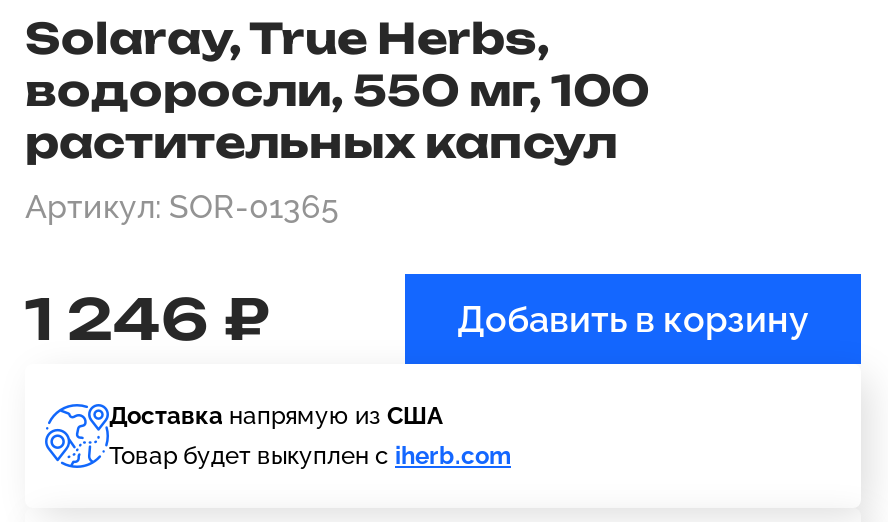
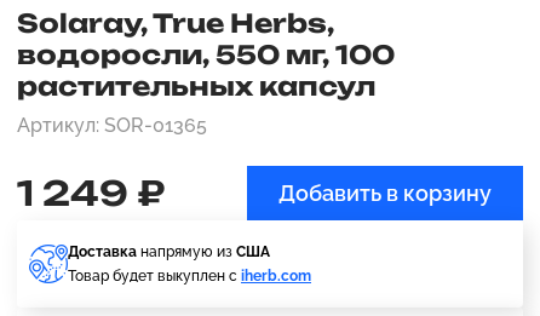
[25,284,271,354] 1 246 ₽ -> [17,172,166,214] 1 249 ₽

